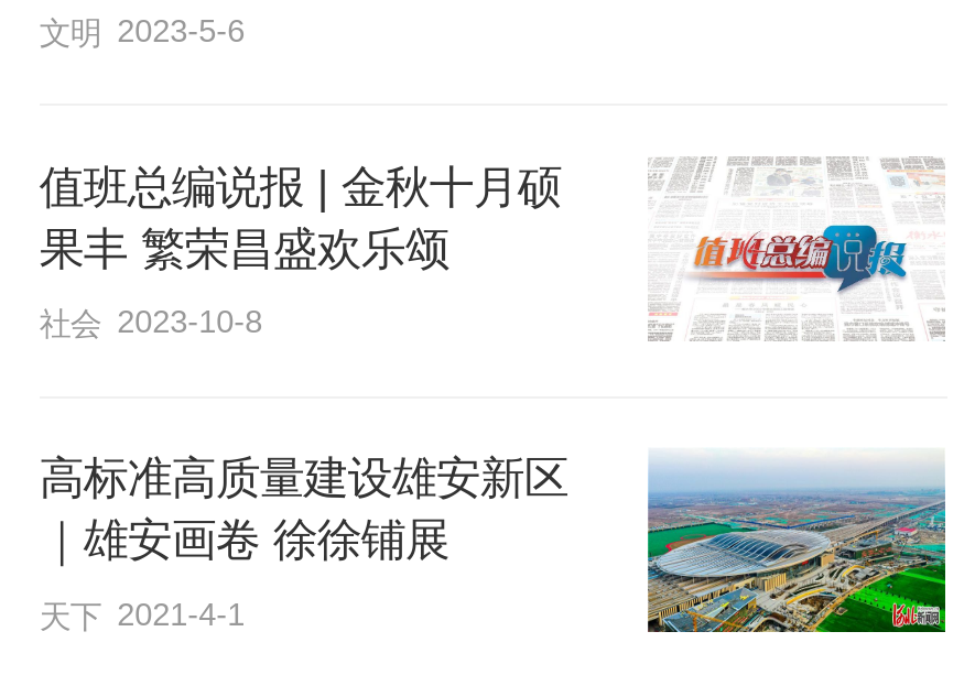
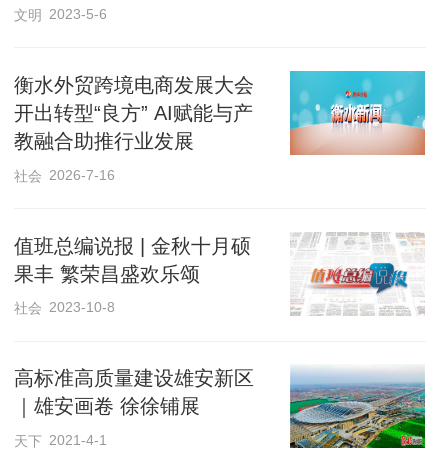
none -> [14,70,426,184] [image] | 衡水外贸跨境电商发展大会 | 开出转型“良方” AI赋能与产 | 教融合助推行业发展 | 社会 2026-7-16

